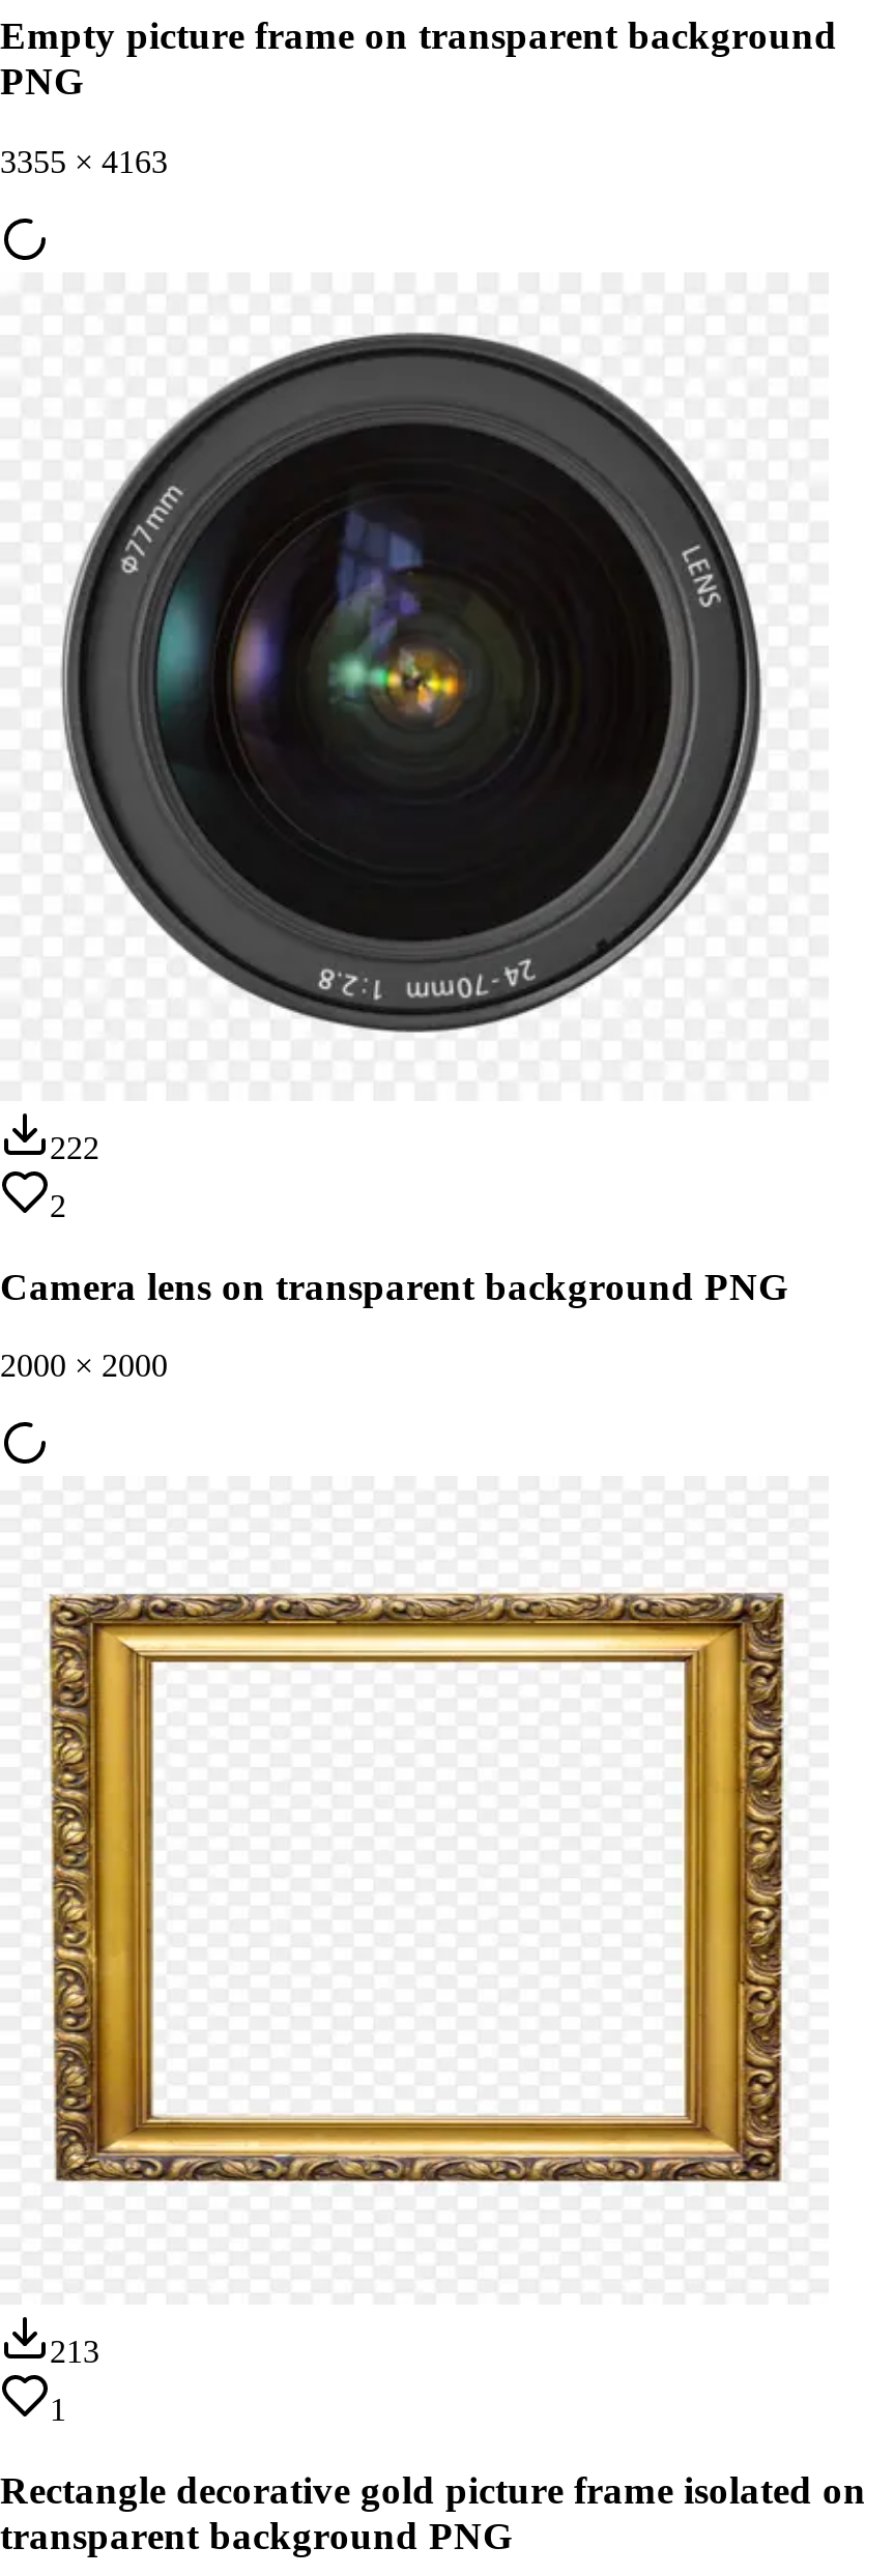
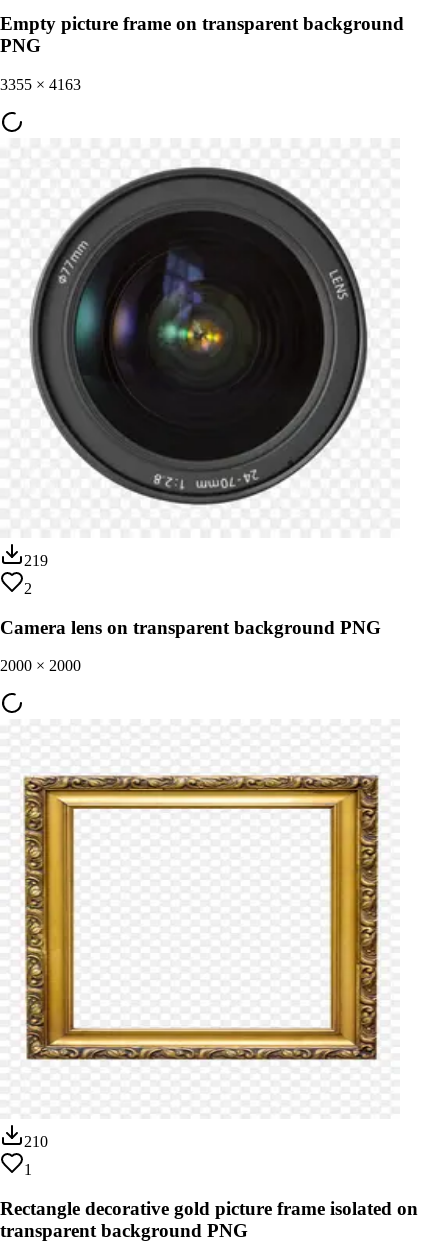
[50,1130,99,1165] 222 -> [24,552,48,569] 219
[50,2334,99,2369] 213 -> [24,1133,48,1150] 210

